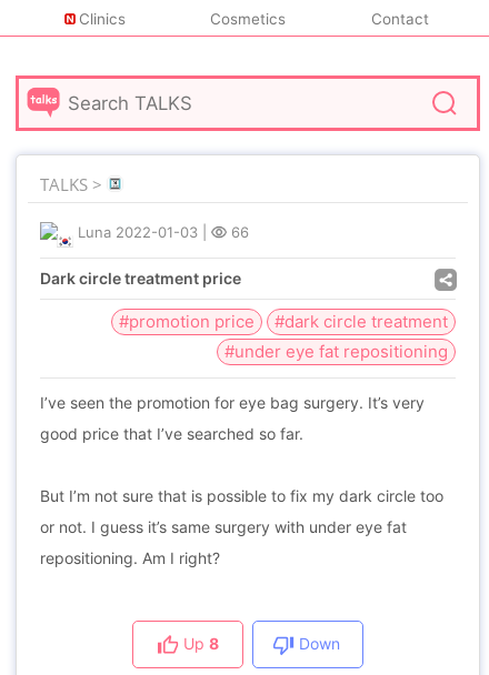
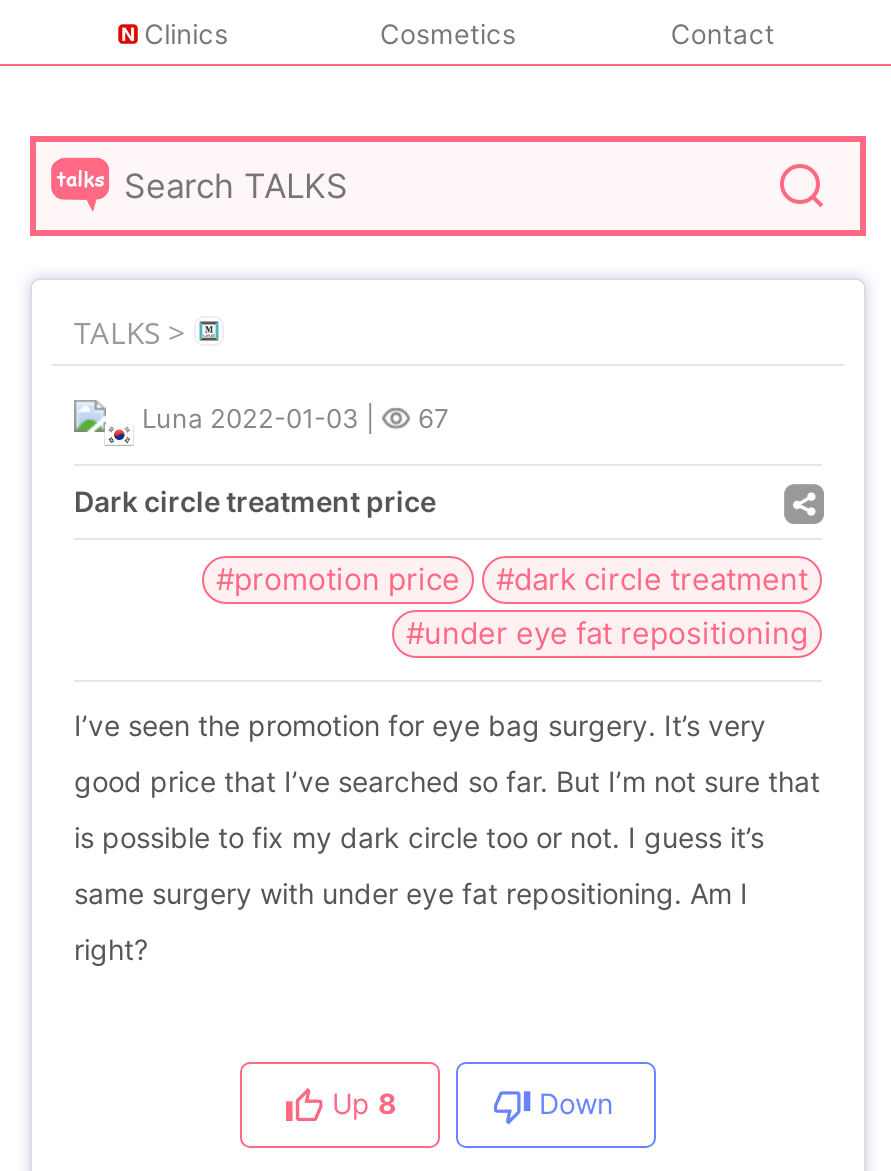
[231,223,249,241] 66 -> [418,402,448,434] 67

